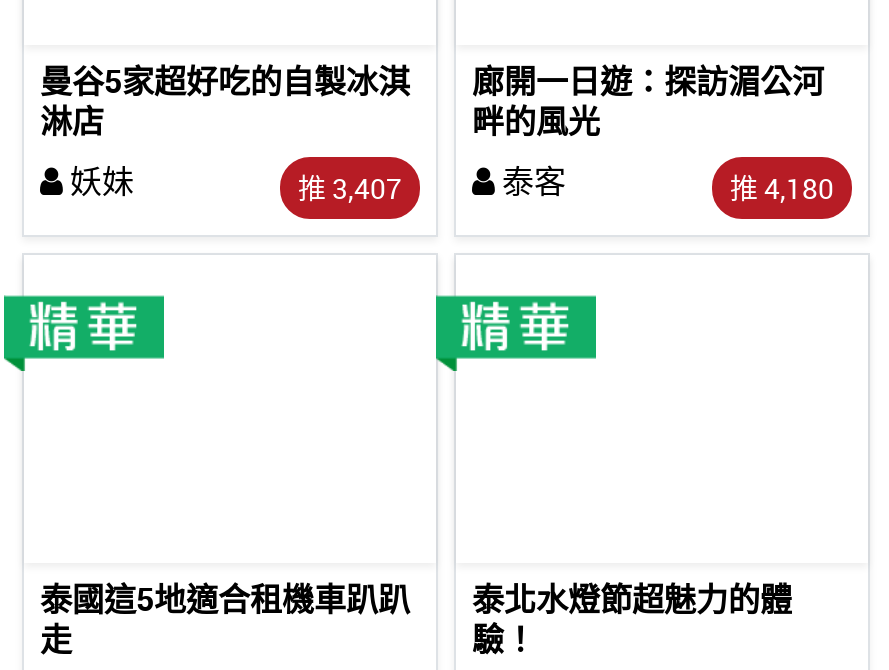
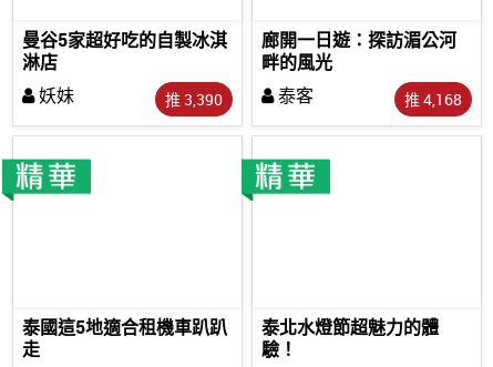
[298,168,402,206] 推 3,407 -> [165,88,223,109] 推 3,390
[730,168,834,206] 推 4,180 -> [404,88,462,109] 推 4,168

